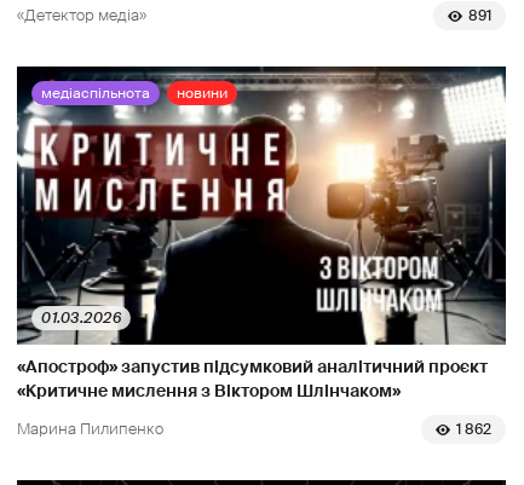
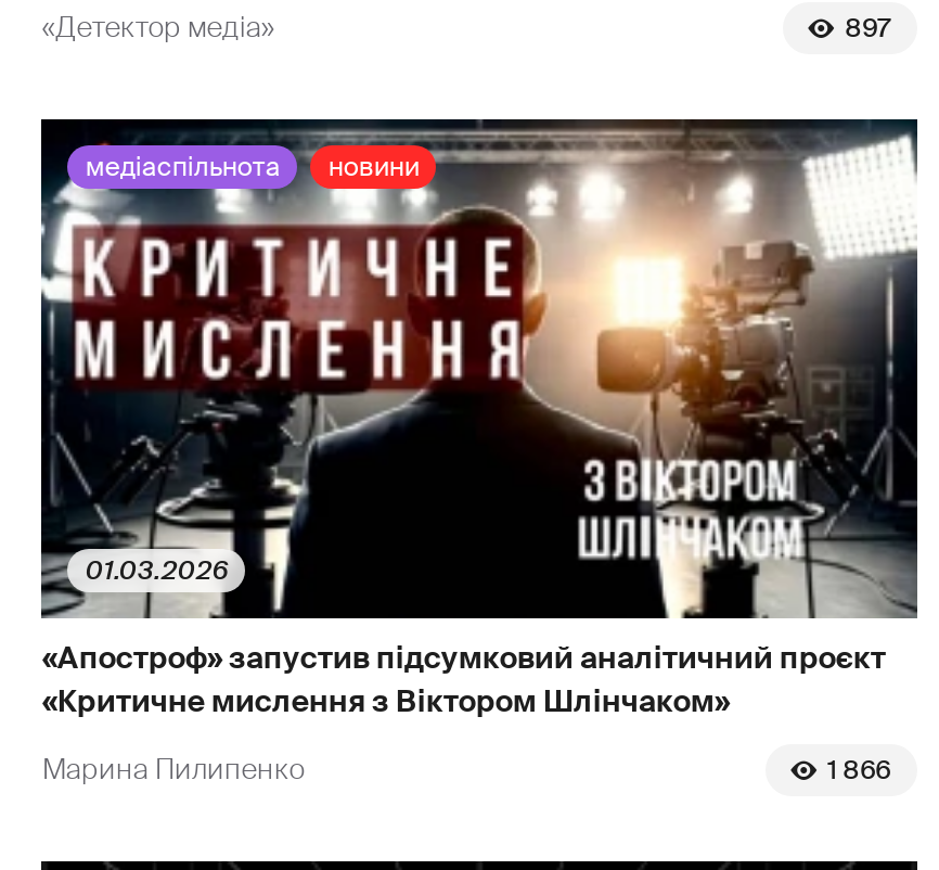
[468,6,491,26] 891 -> [845,11,890,46] 897
[456,420,491,440] 1 862 -> [828,754,890,788] 1 866

